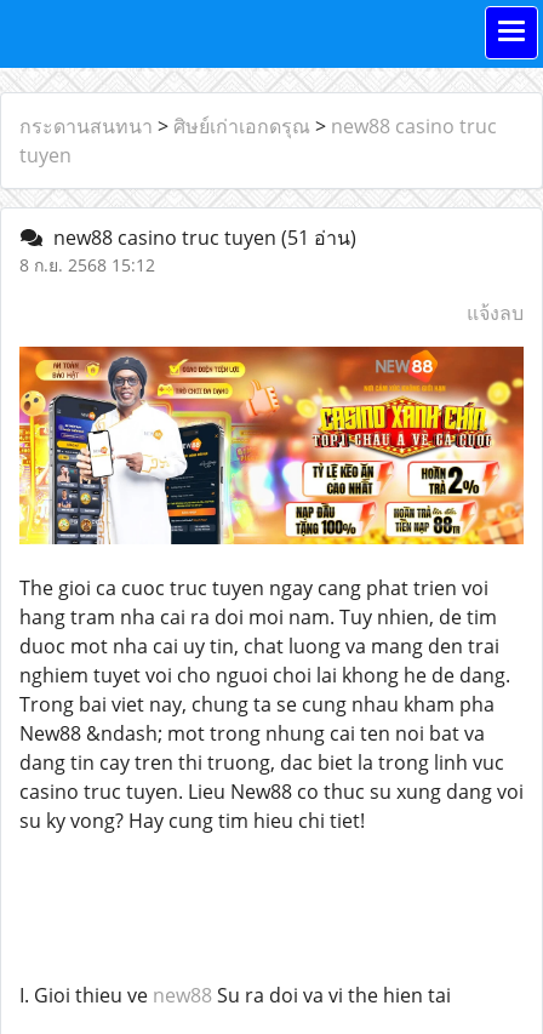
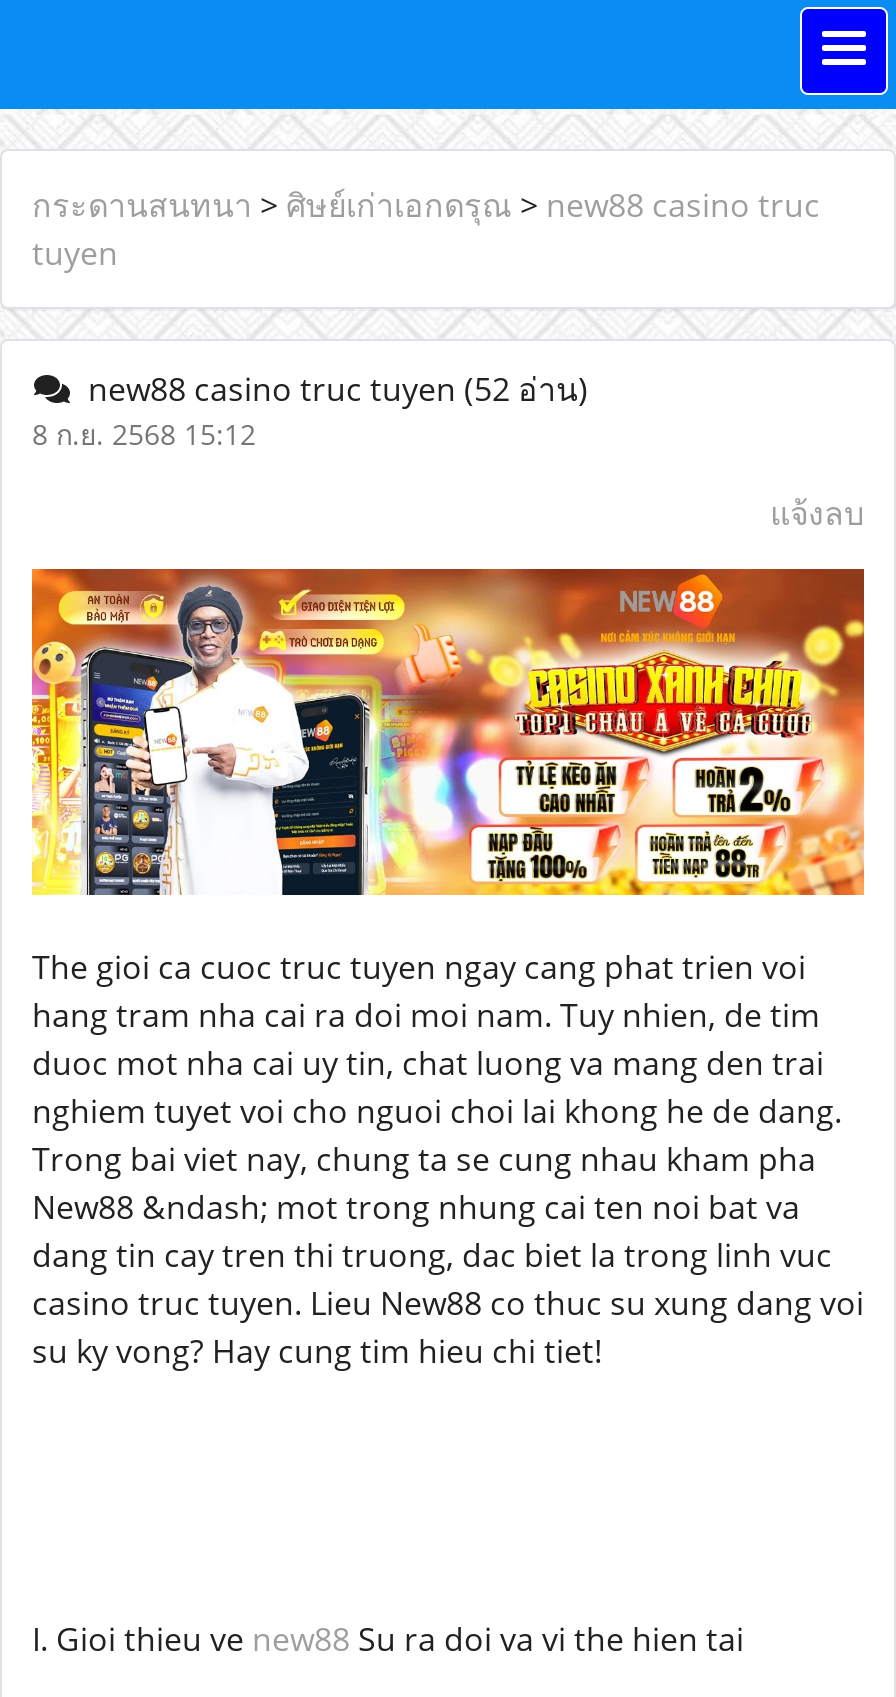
[44,224,356,251] new88 casino truc tuyen (51 อ่าน) -> [72,367,588,411] new88 casino truc tuyen (52 อ่าน)

